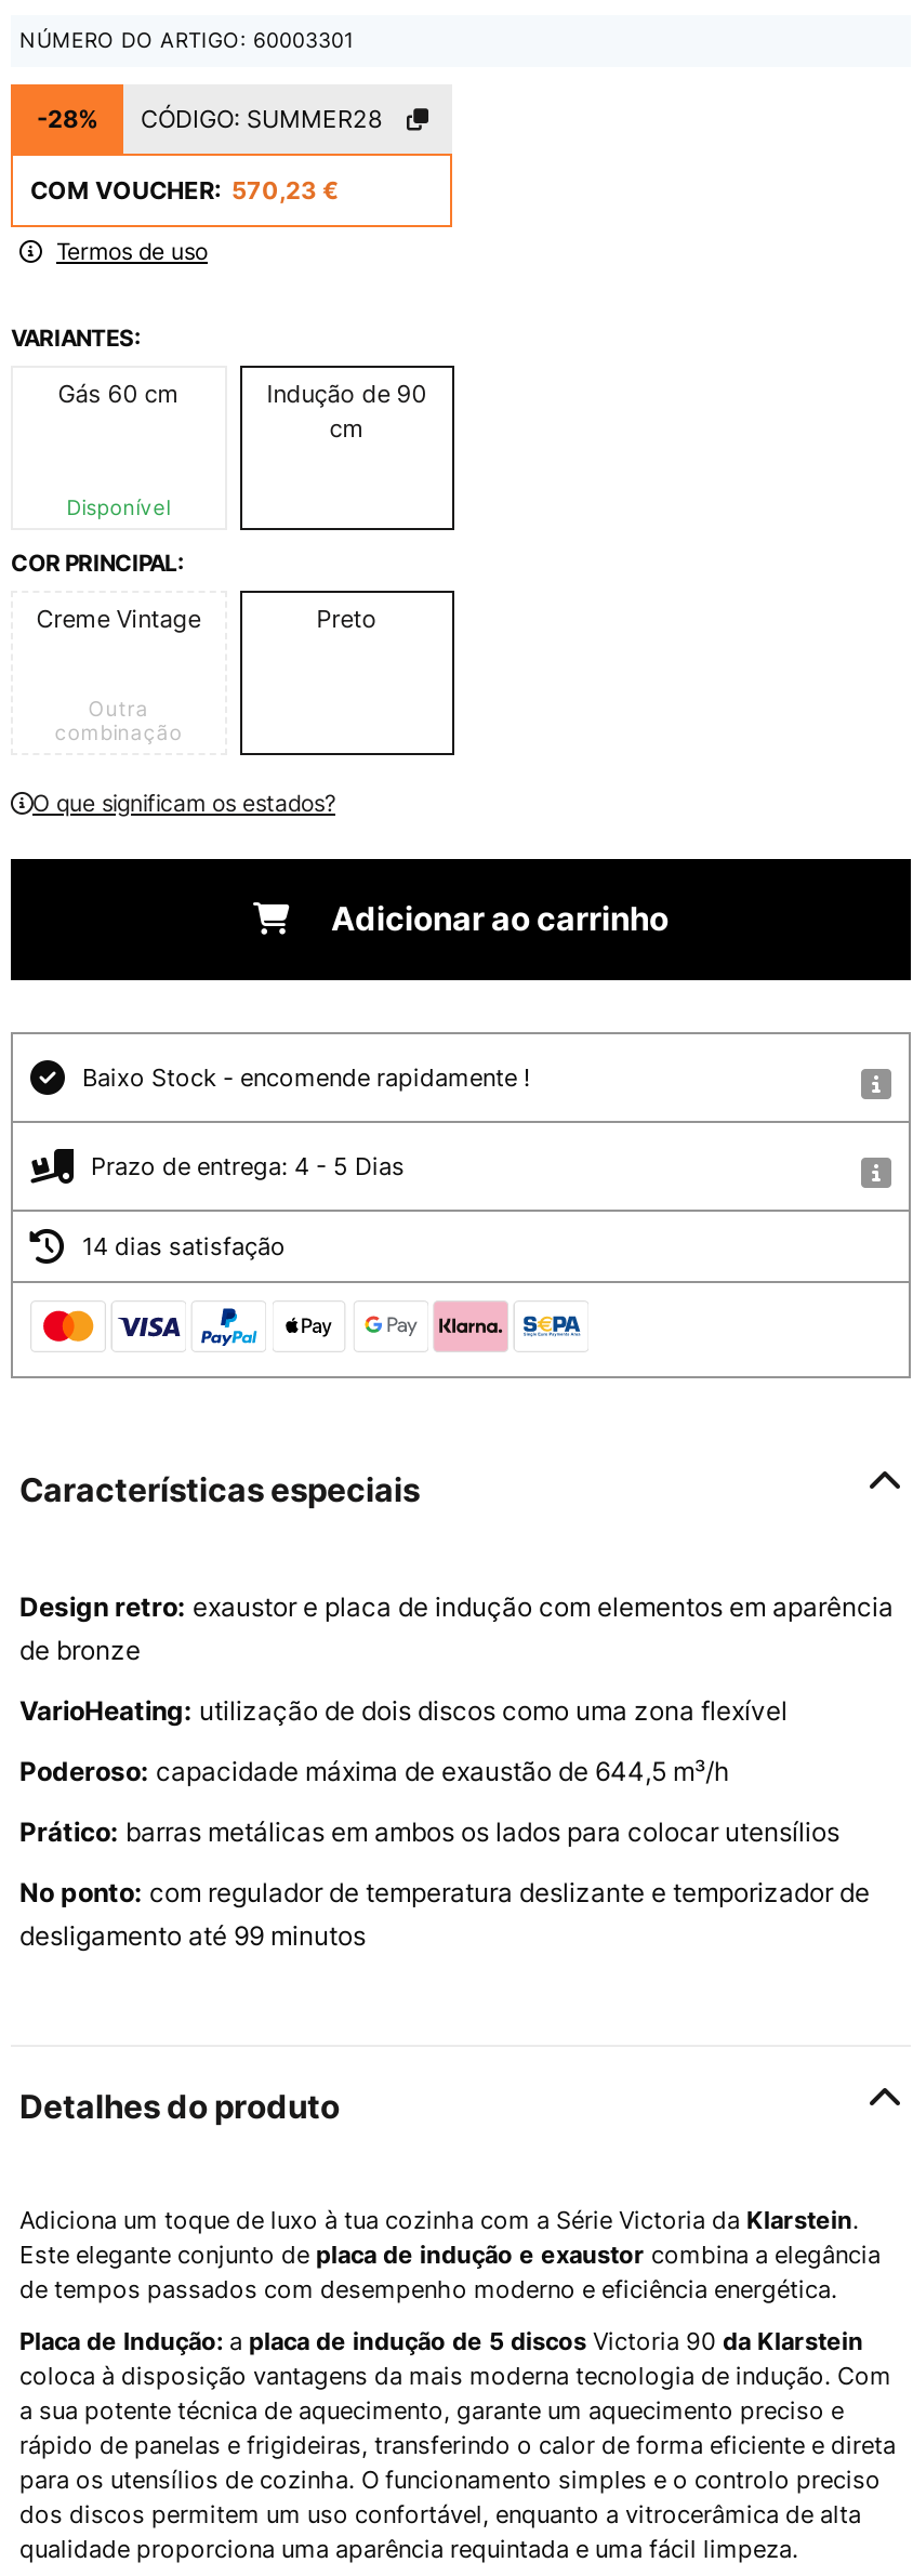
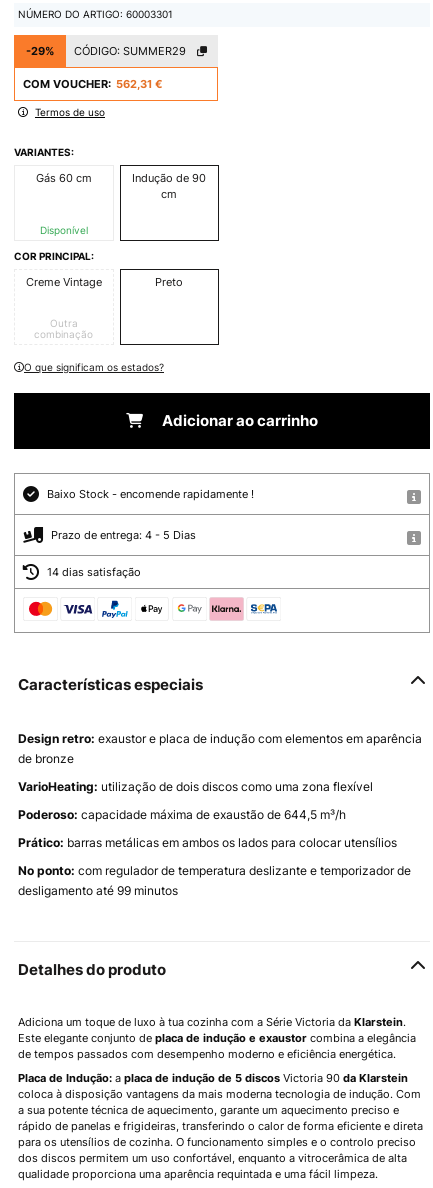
[37,104,97,134] -28% -> [26,44,54,58] -29%
[141,104,383,134] CÓDIGO: SUMMER28 -> [74,44,186,58] CÓDIGO: SUMMER29
[30,175,340,206] COM VOUCHER: 570,23 € -> [23,77,163,91] COM VOUCHER: 562,31 €

